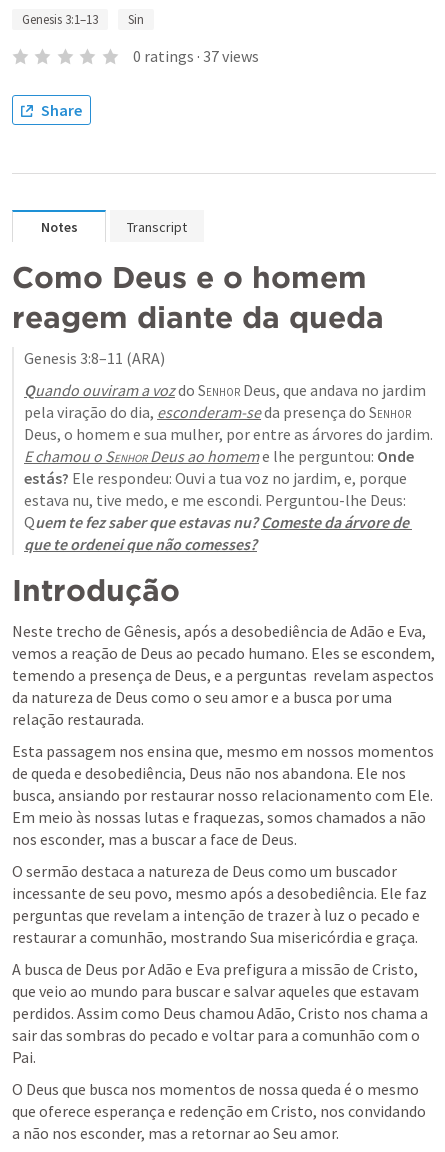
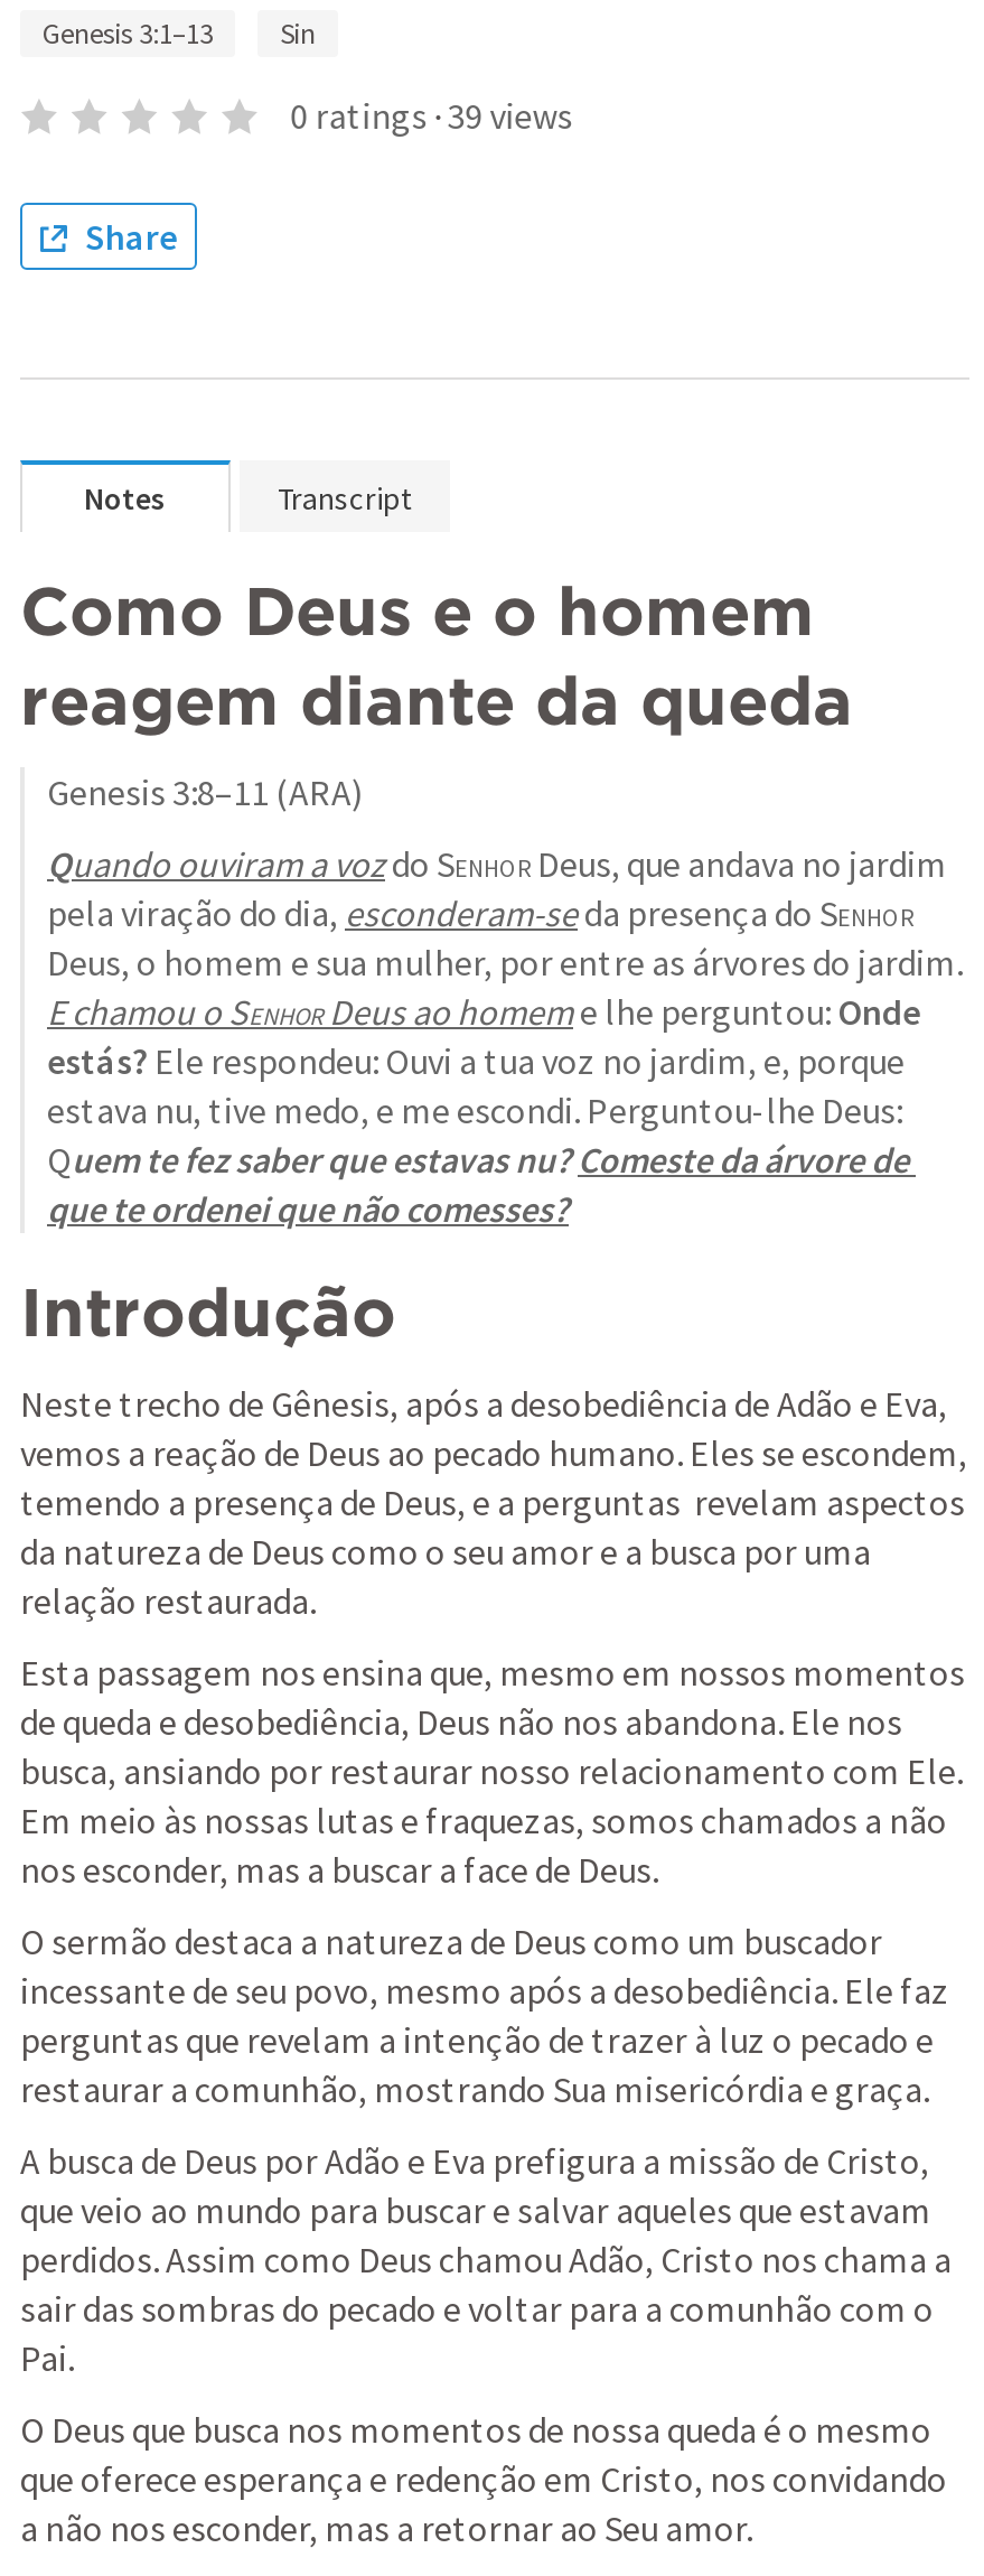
[133,46,259,66] 0 ratings · 37 views -> [290,93,572,138] 0 ratings · 39 views

